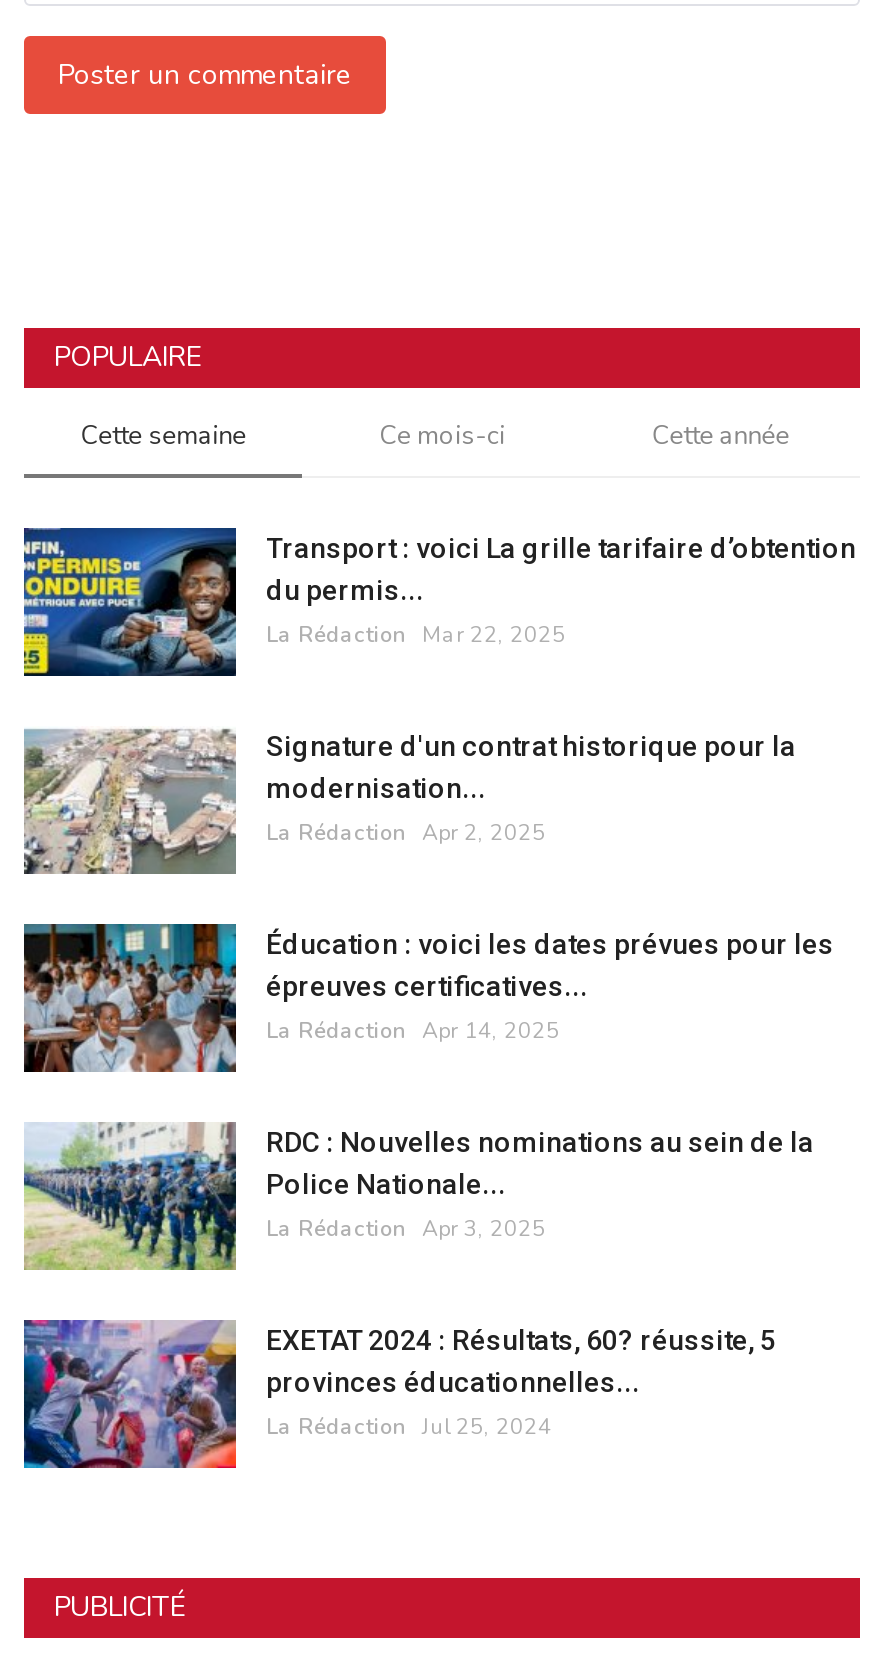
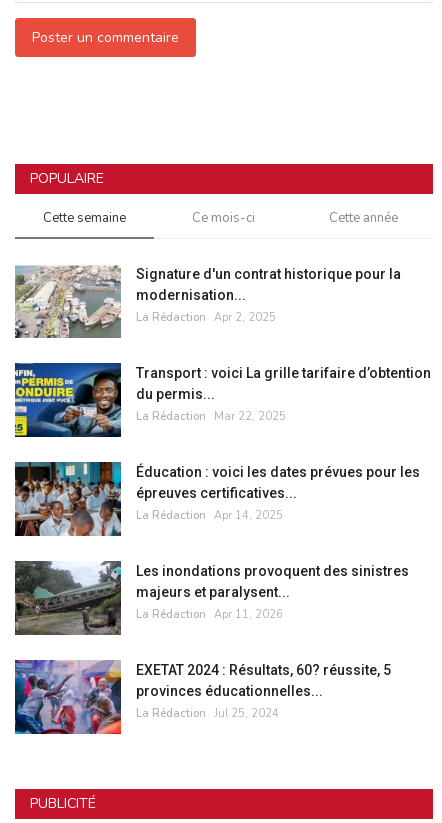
moved [22,526,856,678] -> [14,362,431,438]: [image] | Transport : voici La grille tarifaire d’obtention | du permis... | La Rédaction Mar 22, 2025
moved [20,724,796,878] -> [13,263,401,340]: [image] | Signature d'un contrat historique pour la | modernisation... | La Rédaction Apr 2, 2025
[22,1122,814,1272] [image] | RDC : Nouvelles nominations au sein de la | Police Nationale... | La Rédaction Apr 3, 2025 -> [14,560,409,636] [image] | Les inondations provoquent des sinistres | majeurs et paralysent... | La Rédaction Apr 11, 2026

